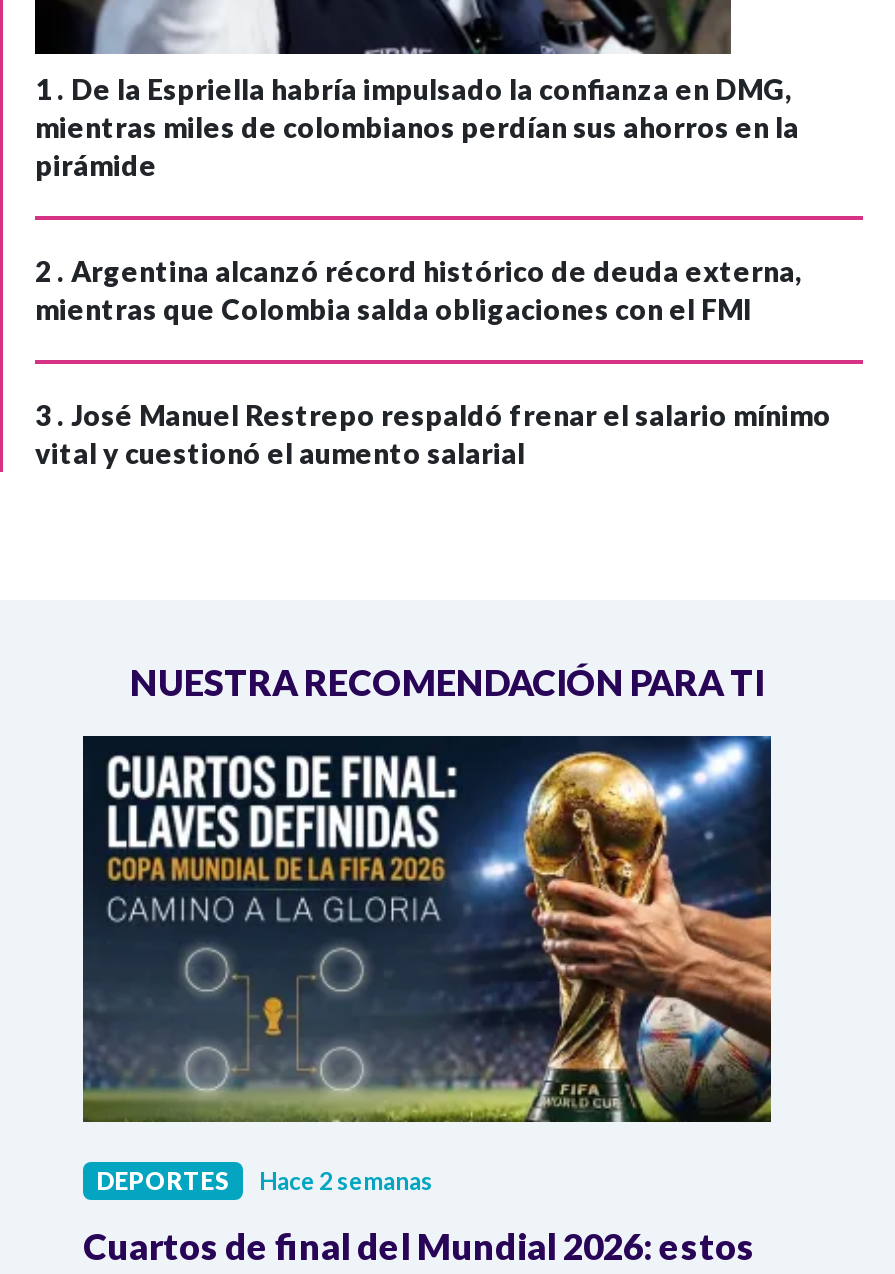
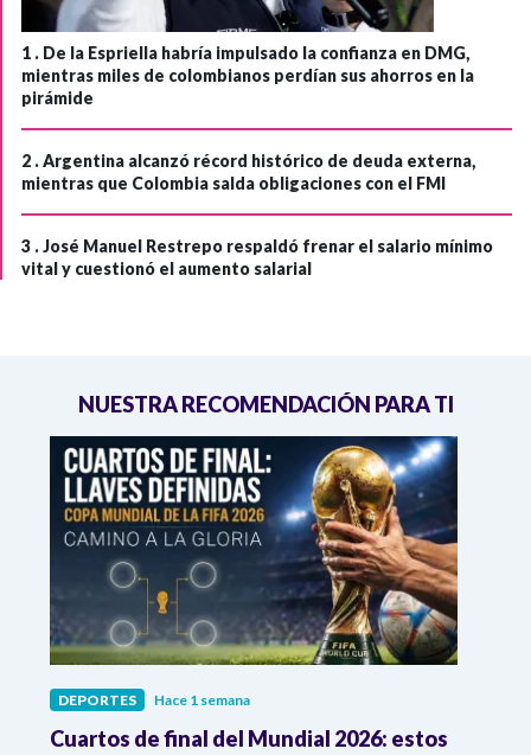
[97,1165,433,1195] DEPORTES Hace 2 semanas -> [58,691,250,708] DEPORTES Hace 1 semana

